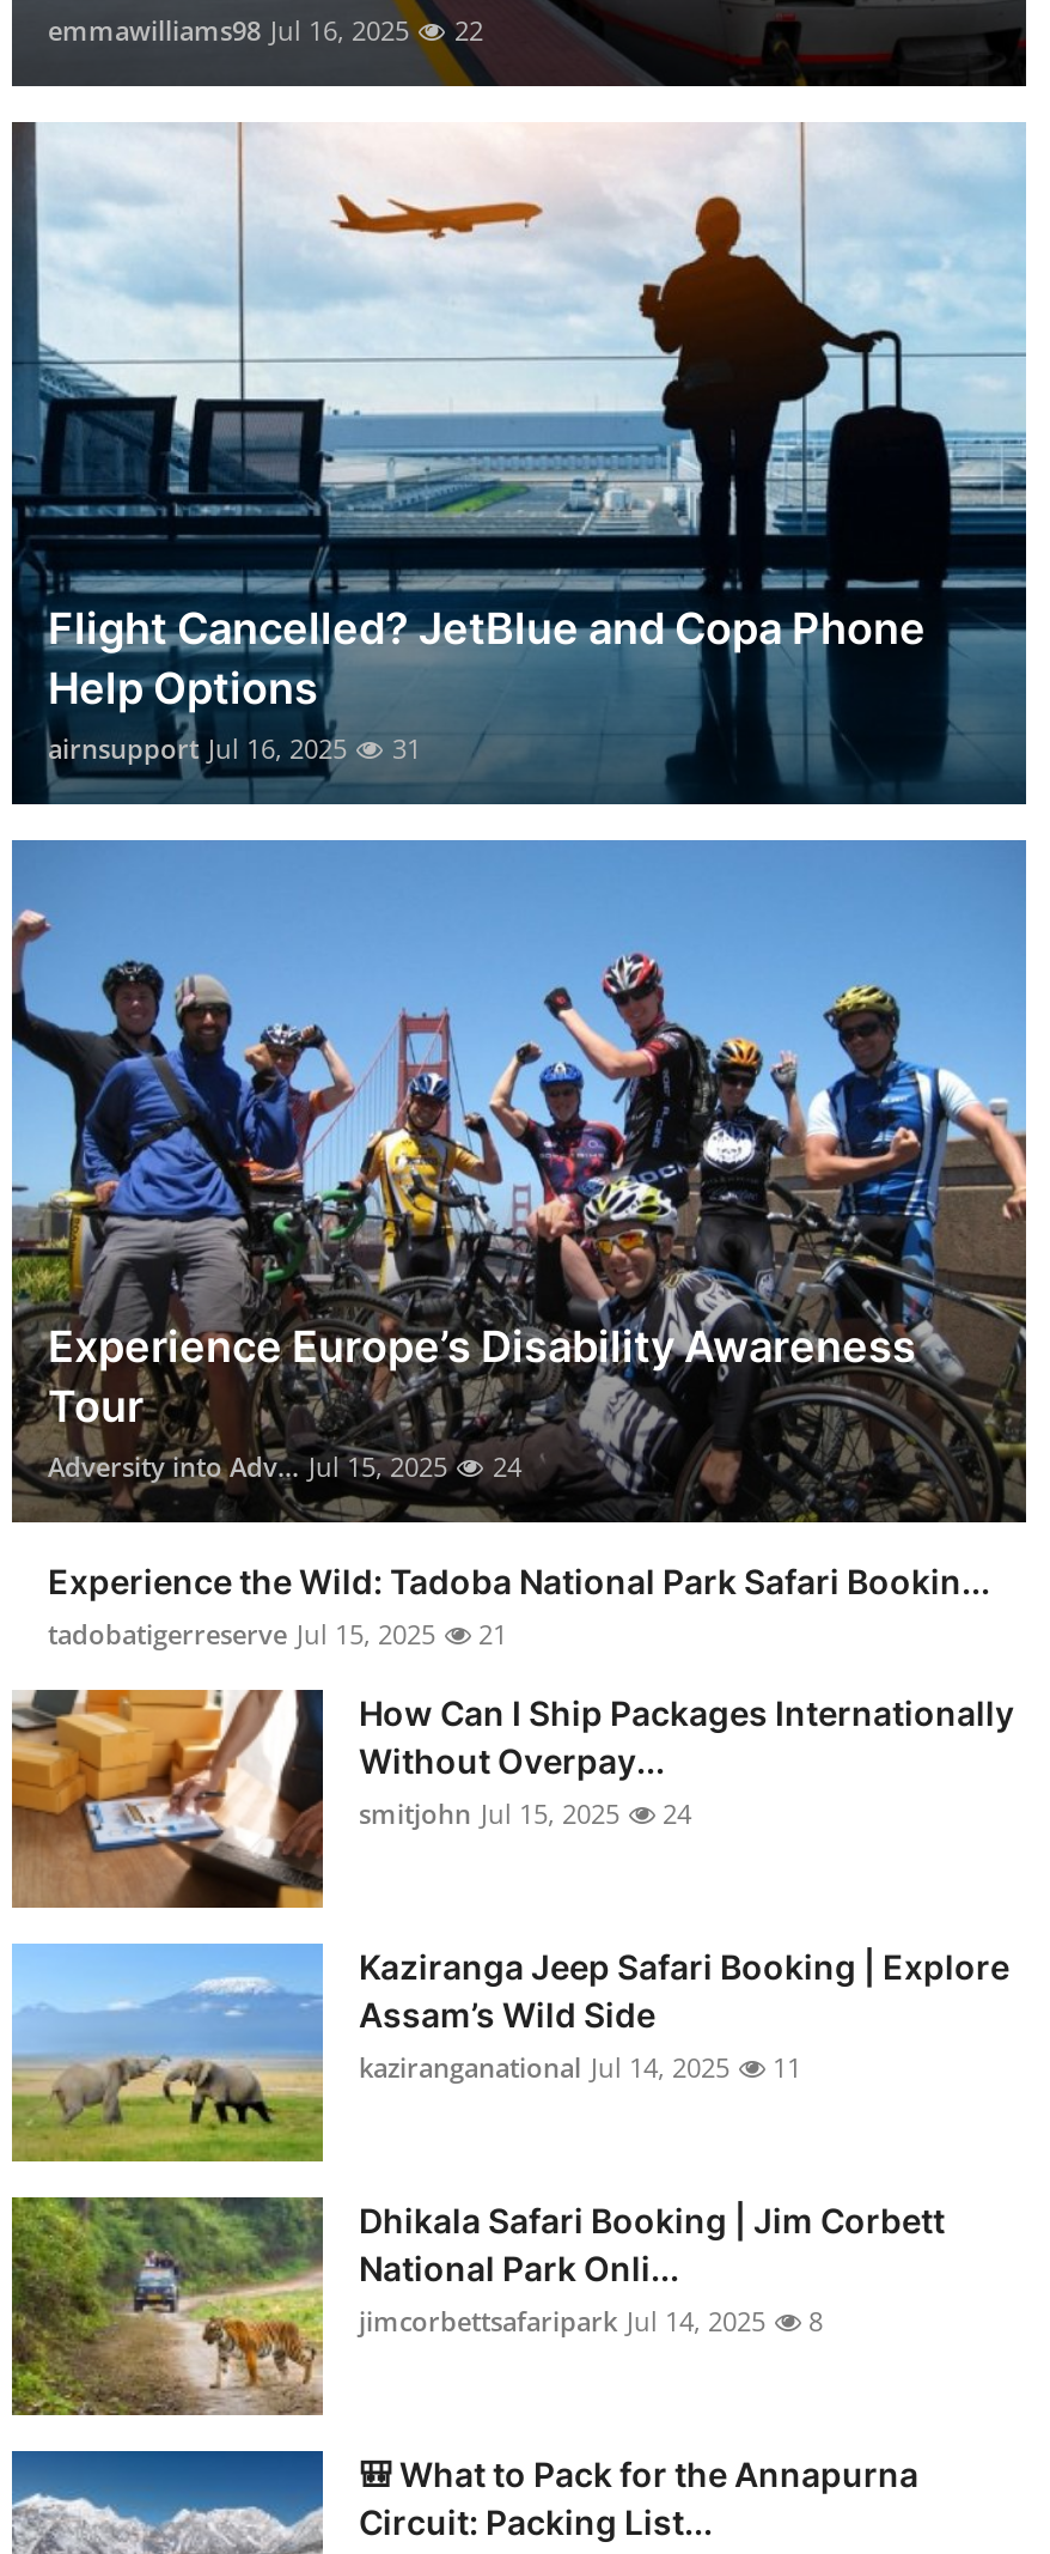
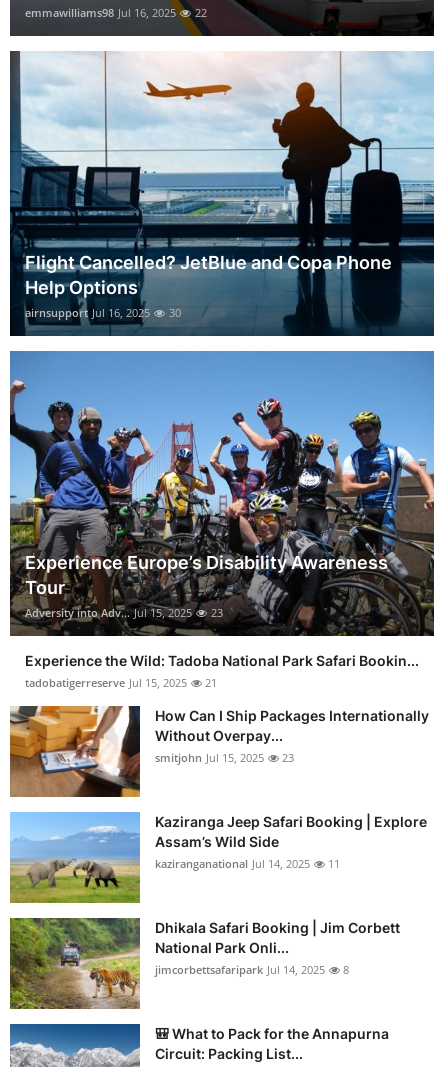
[48,730,421,766] airnsupport Jul 16, 2025 31 -> [25,305,181,320] airnsupport Jul 16, 2025 30
[48,1448,521,1484] Adversity into Adv... Jul 15, 2025 24 -> [25,605,223,620] Adversity into Adv... Jul 15, 2025 23
[359,1795,691,1831] smitjohn Jul 15, 2025 24 -> [155,750,294,765] smitjohn Jul 15, 2025 23

